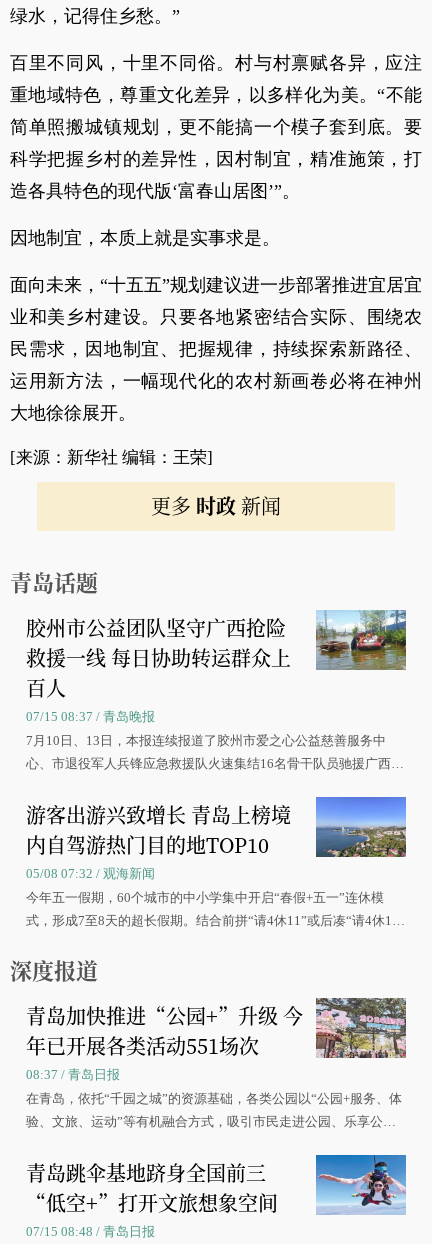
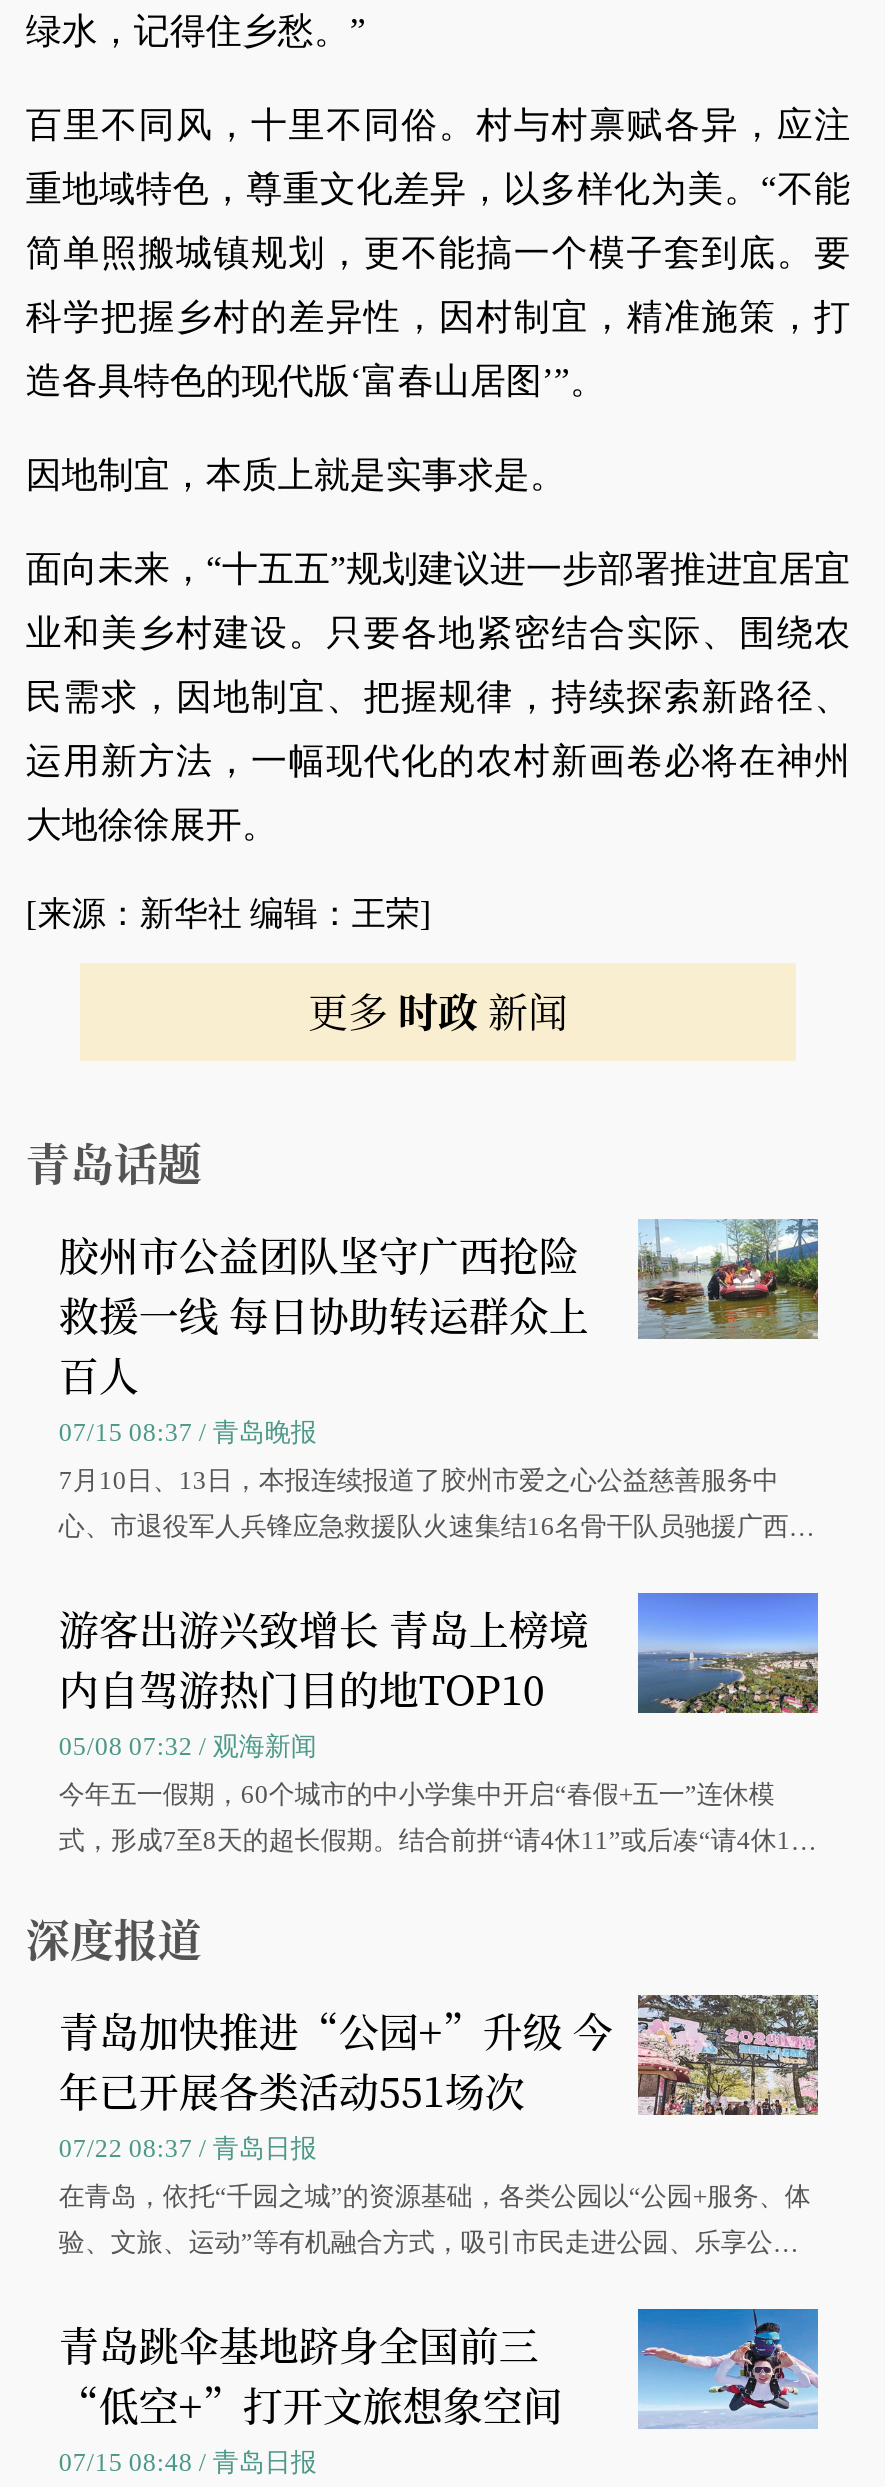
[26,1067,120,1082] 08:37 / 青岛日报 -> [59,2134,317,2164] 07/22 08:37 / 青岛日报

